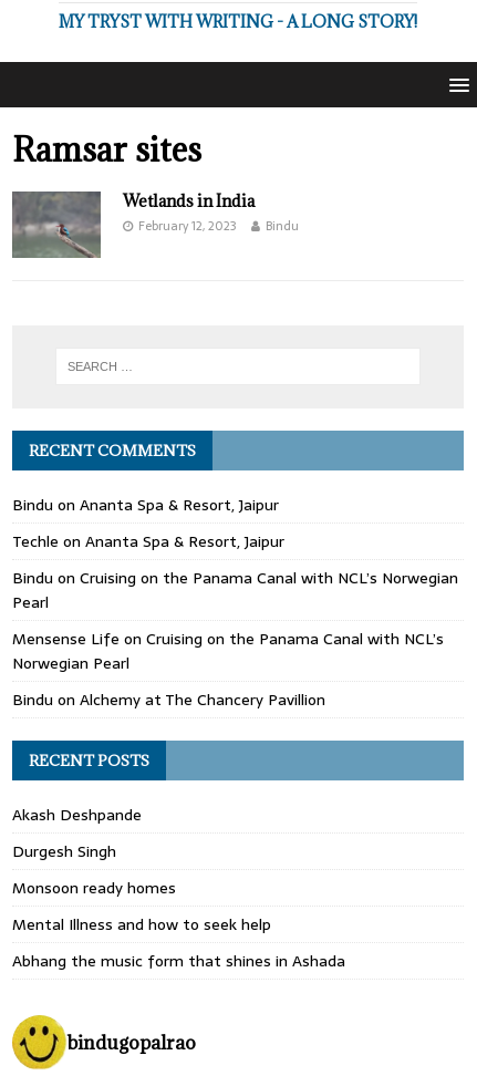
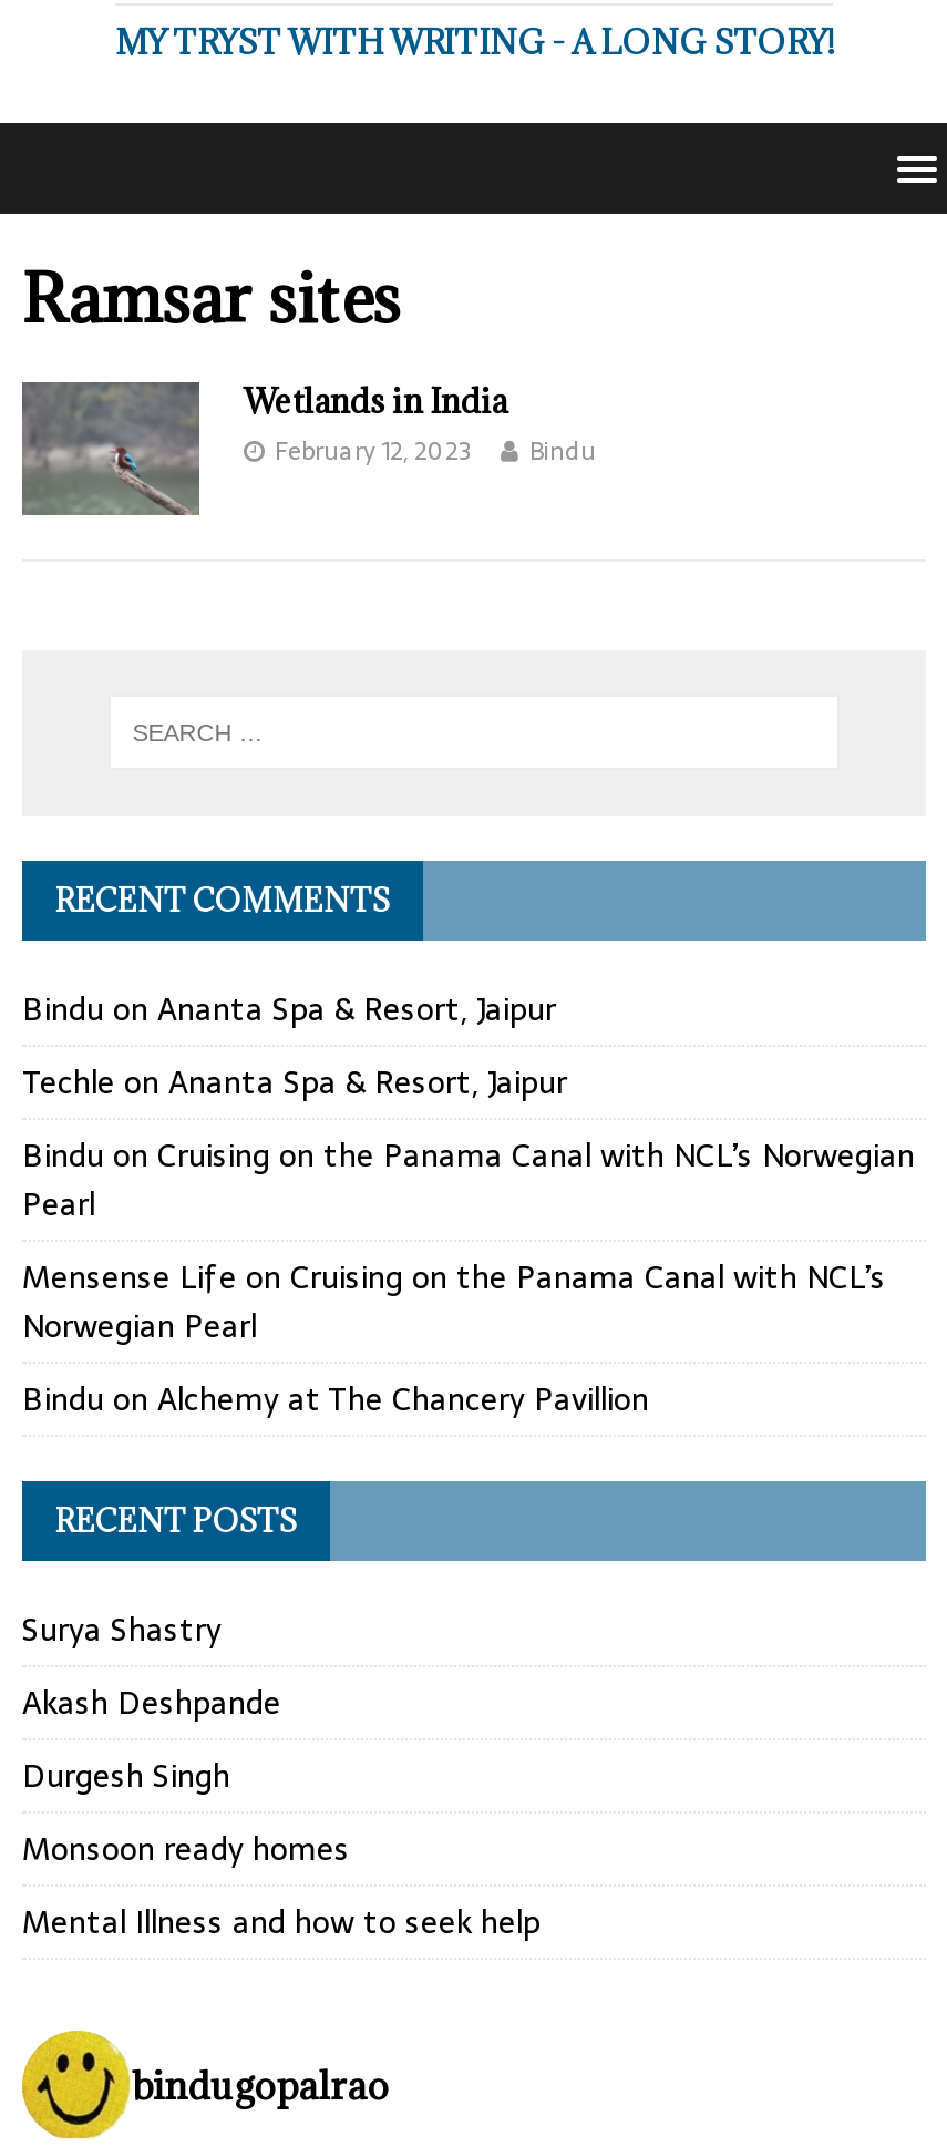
none -> [22,1605,222,1654] Surya Shastry
moved [12,802,271,936] -> [22,1678,541,1946]: Akash Deshpande | Durgesh Singh | Monsoon ready homes | Mental Illness and how to seek help
[12,948,345,973] Abhang the music form that shines in Ashada -> none

